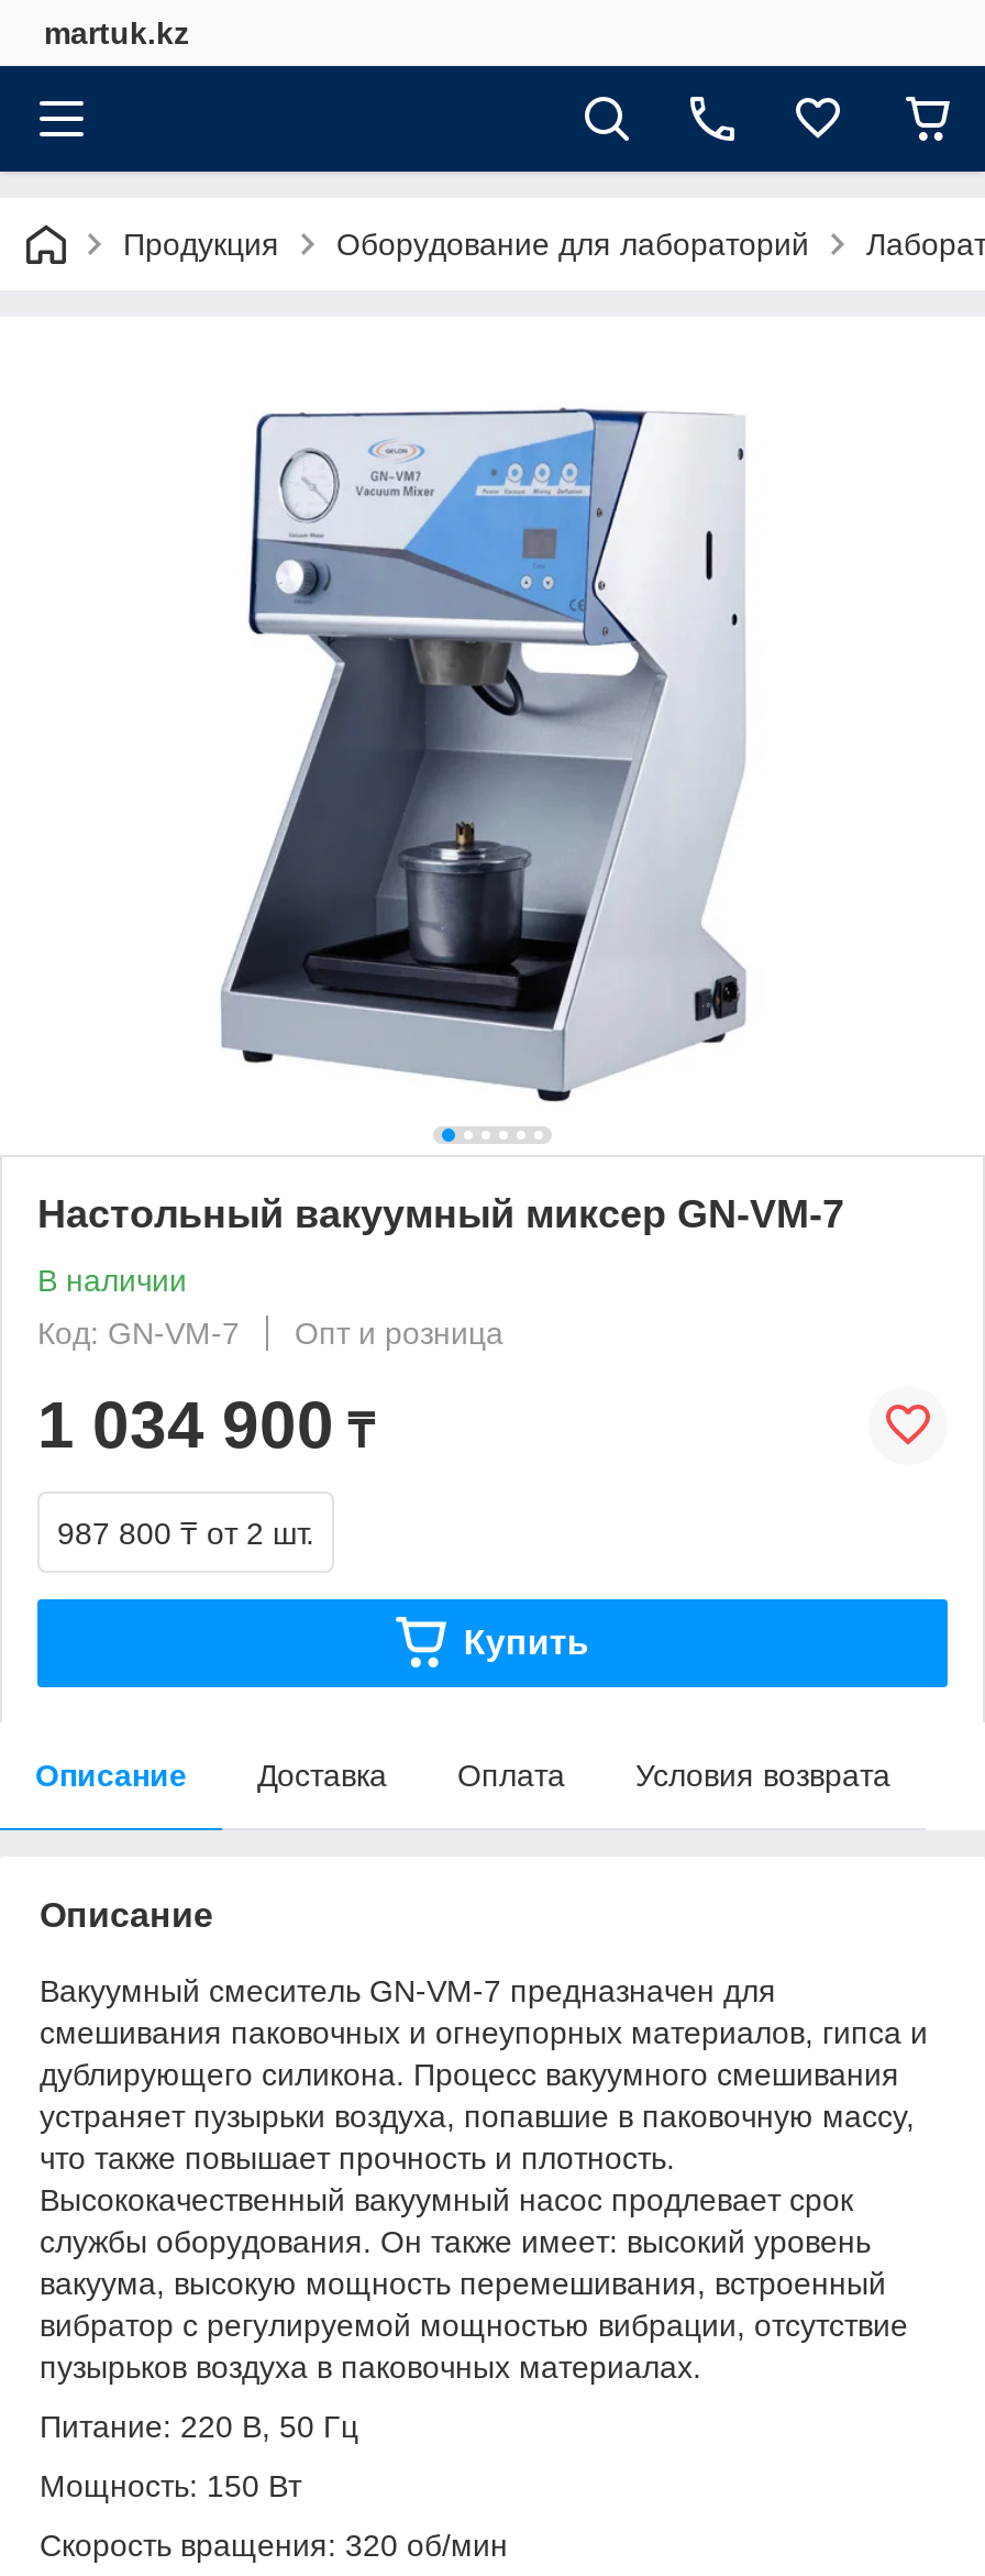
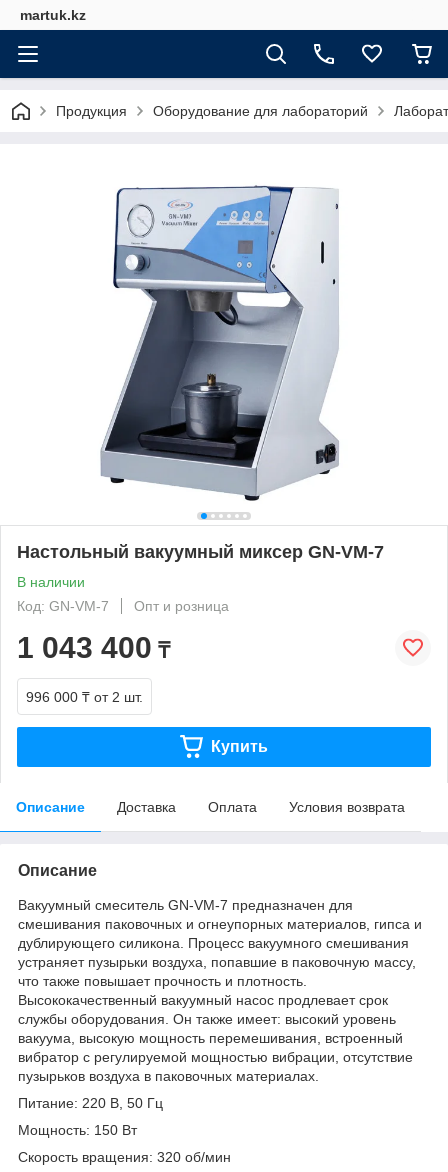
[37,1388,374,1460] 1 034 900 ₸ -> [17,631,170,664] 1 043 400 ₸
[57,1515,314,1550] 987 800 ₸ от 2 шт. -> [26,689,143,705] 996 000 ₸ от 2 шт.

